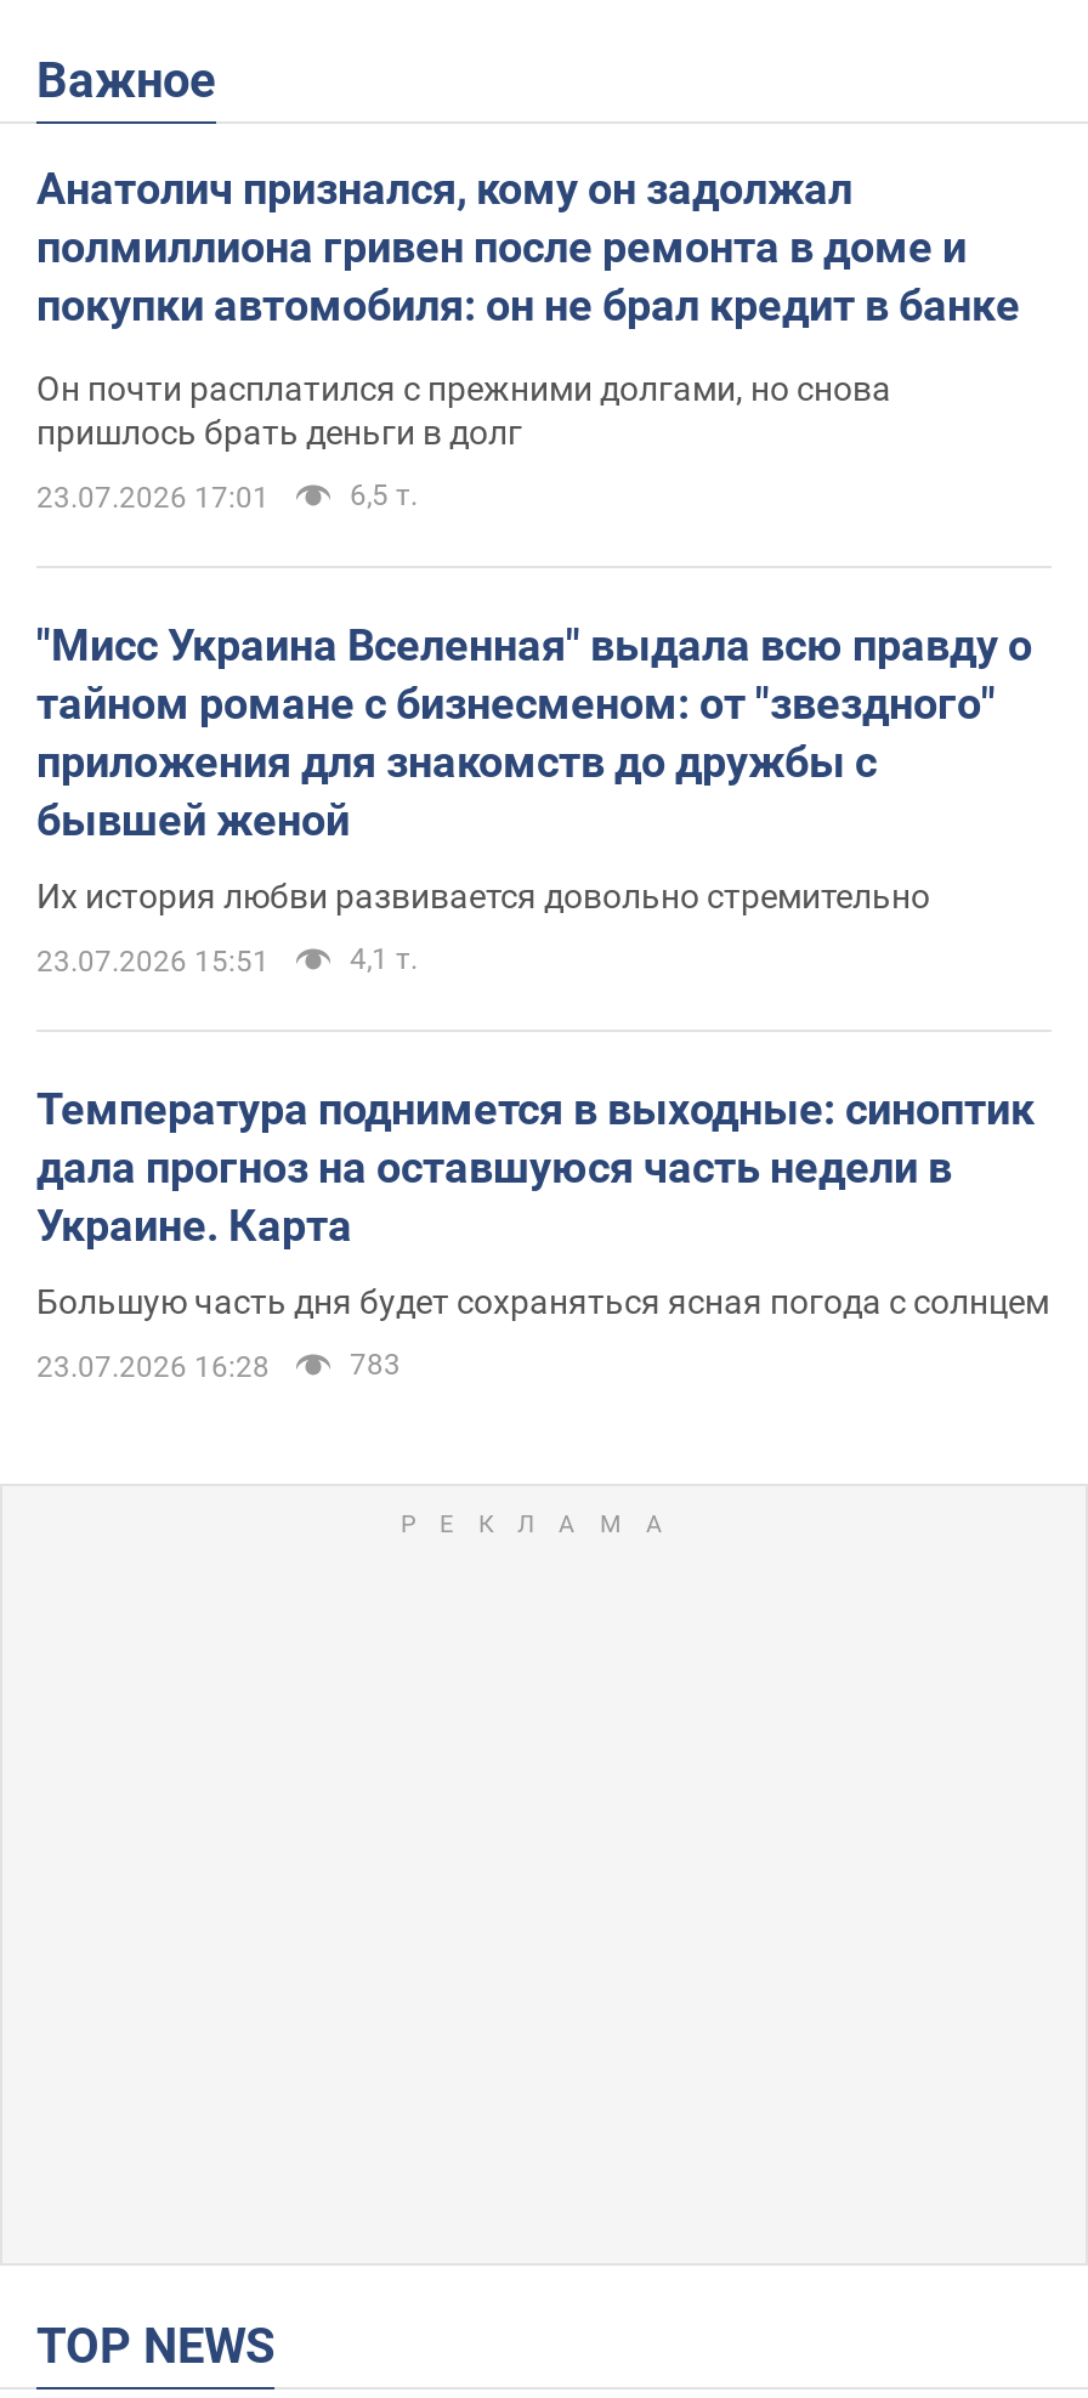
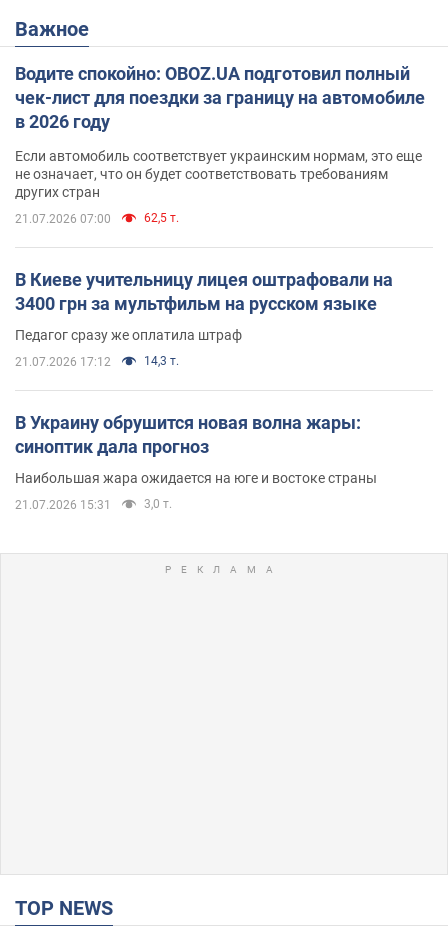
[36,163,1020,331] Анатолич признался, кому он задолжал | полмиллиона гривен после ремонта в доме и | покупки автомобиля: он не брал кредит в банке -> [15,63,425,132] Водите спокойно: OBOZ.UA подготовил полный | чек-лист для поездки за границу на автомобиле | в 2026 году
[36,370,891,452] Он почти расплатился с прежними долгами, но снова | пришлось брать деньги в долг -> [15,148,422,200] Если автомобиль соответствует украинским нормам, это еще | не означает, что он будет соответствовать требованиям | других стран
[36,479,418,516] 23.07.2026 17:01 | 6,5 т. -> [15,211,179,226] 21.07.2026 07:00 | 62,5 т.
[36,620,1032,846] "Мисс Украина Вселенная" выдала всю правду о | тайном романе с бизнесменом: от "звездного" | приложения для знакомств до дружбы с | бывшей женой -> [15,269,393,314] В Киеве учительницу лицея оштрафовали на | 3400 грн за мультфильм на русском языке
[36,877,930,916] Их история любви развивается довольно стремительно -> [15,327,242,343] Педагог сразу же оплатила штраф
[36,943,418,979] 23.07.2026 15:51 | 4,1 т. -> [15,354,179,369] 21.07.2026 17:12 | 14,3 т.
[36,1084,1035,1251] Температура поднимется в выходные: синоптик | дала прогноз на оставшуюся часть недели в | Украине. Карта -> [15,412,361,457] В Украину обрушится новая волна жары: | синоптик дала прогноз
[36,1283,1049,1322] Большую часть дня будет сохраняться ясная погода с солнцем -> [15,470,377,486] Наибольшая жара ожидается на юге и востоке страны
[36,1348,401,1385] 23.07.2026 16:28 | 783 -> [15,497,172,512] 21.07.2026 15:31 | 3,0 т.

